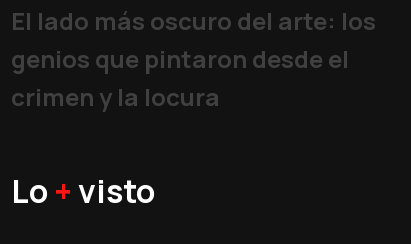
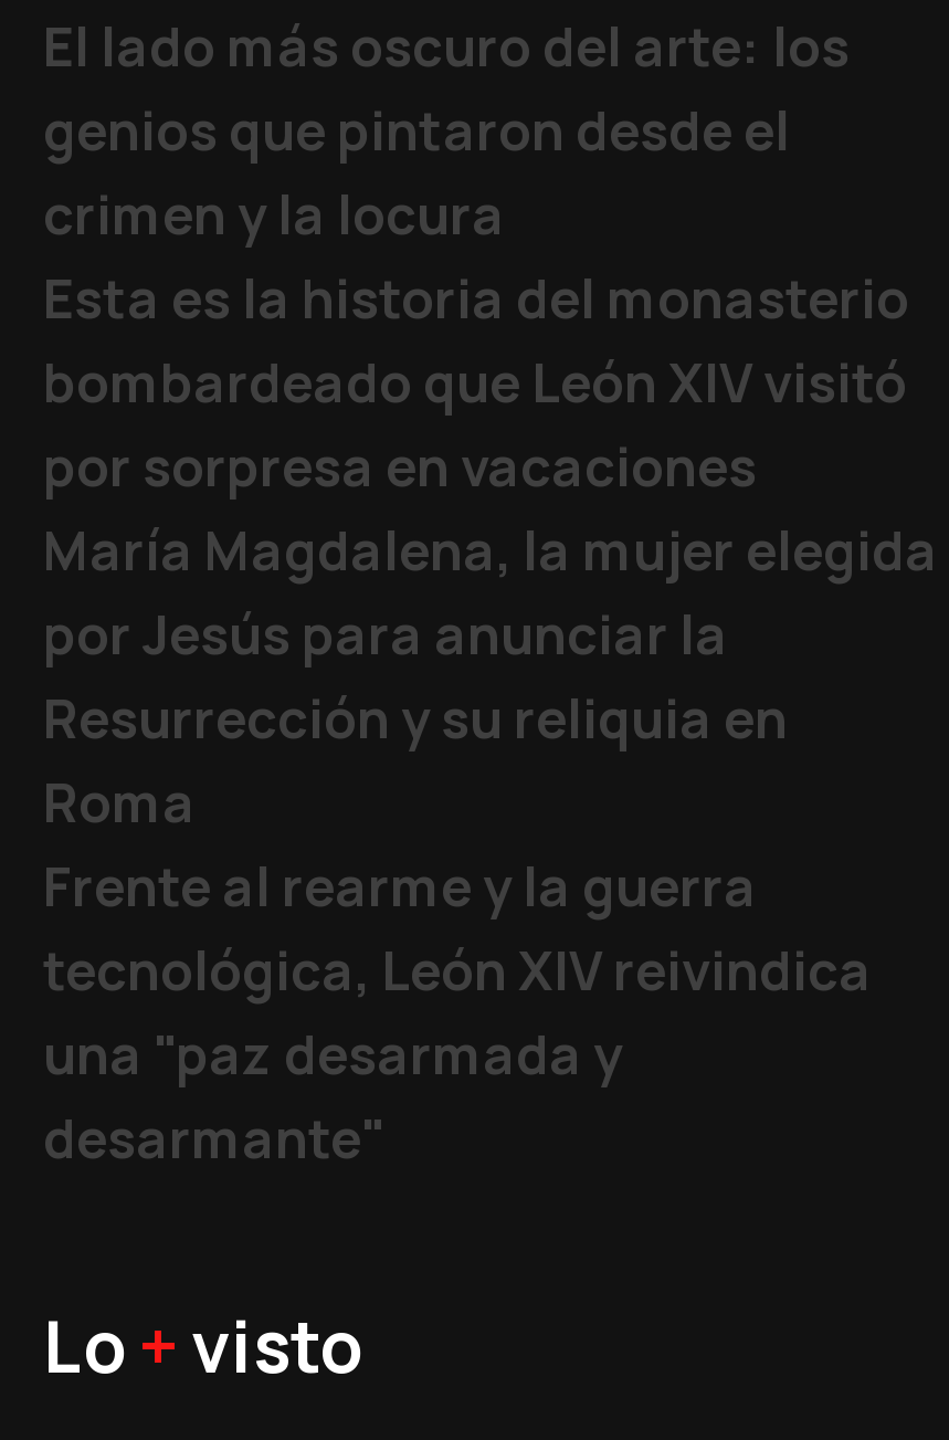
none -> [43,261,938,1174] Esta es la historia del monasterio | bombardeado que León XIV visitó | por sorpresa en vacaciones | María Magdalena, la mujer elegida | por Jesús para anunciar la | Resurrección y su reliquia en | Roma | Frente al rearme y la guerra | tecnológica, León XIV reivindica | una "paz desarmada y | desarmante"

